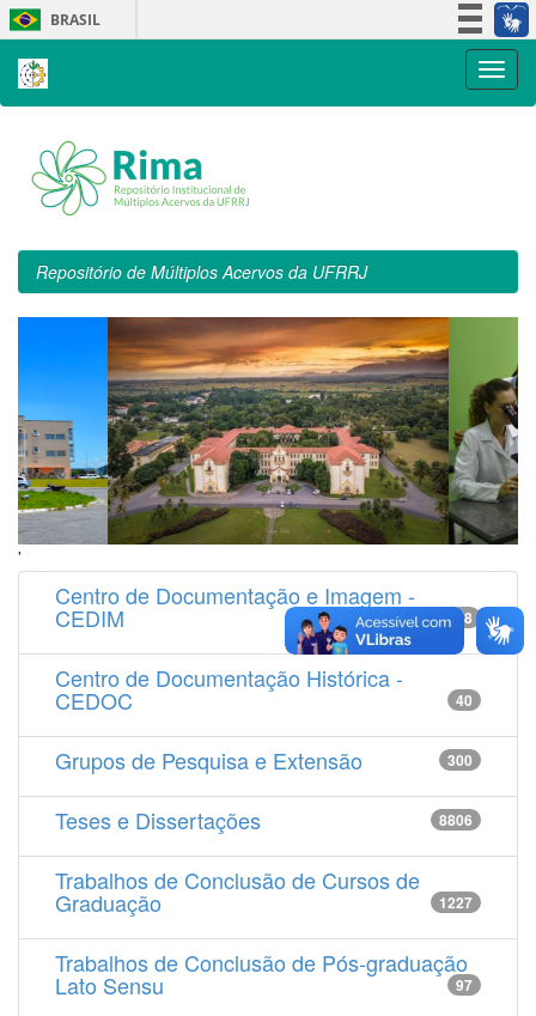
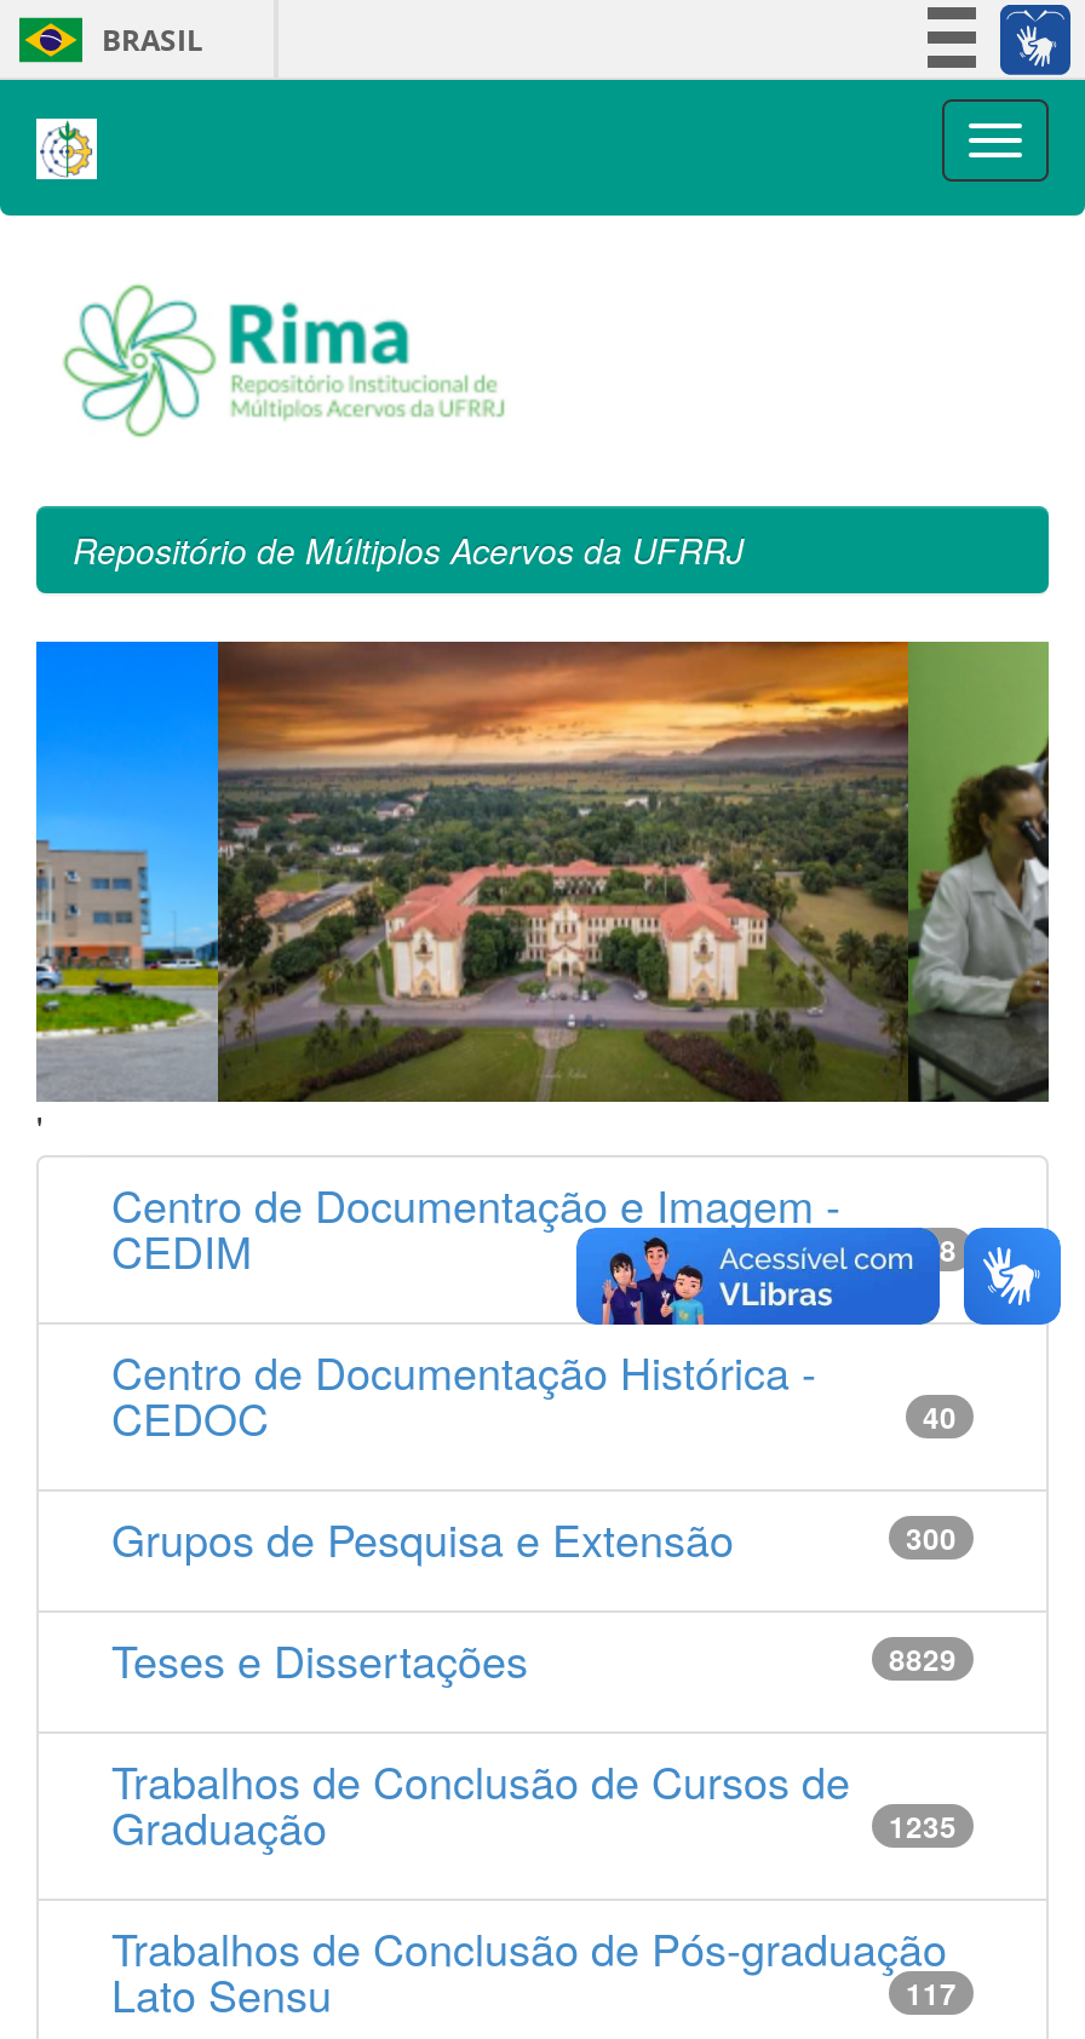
[439,809,473,830] 8806 -> [889,1637,957,1680] 8829
[439,891,473,913] 1227 -> [889,1804,957,1847] 1235
[456,974,473,995] 97 -> [906,1971,957,2014] 117

